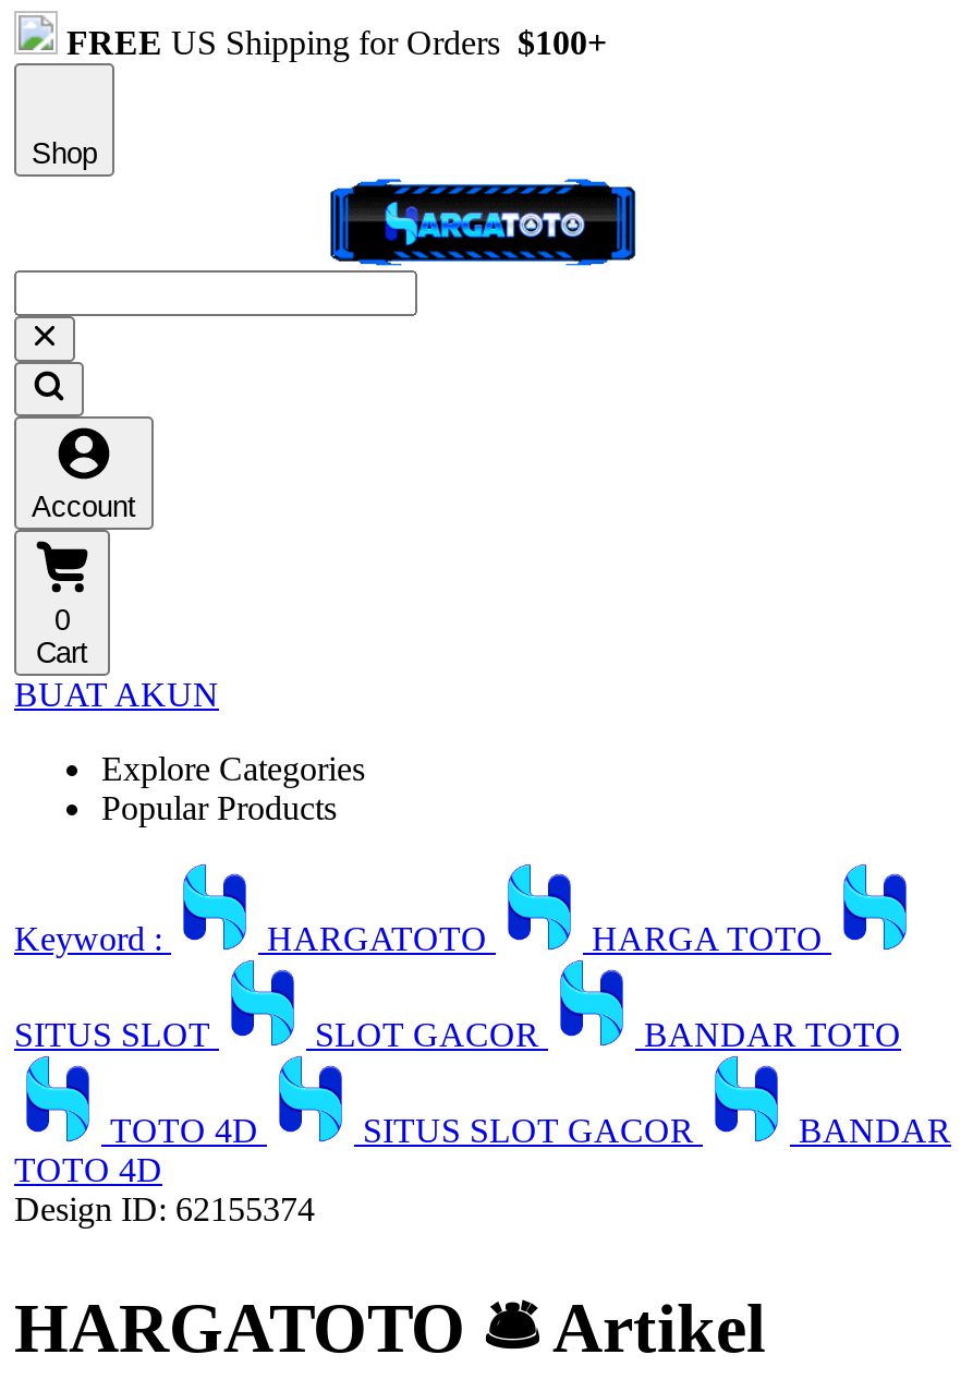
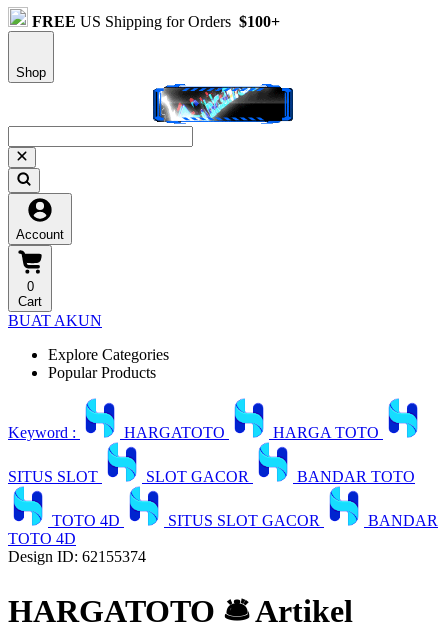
[343,185,587,262] [image] -> [158,86,271,122] [image]

